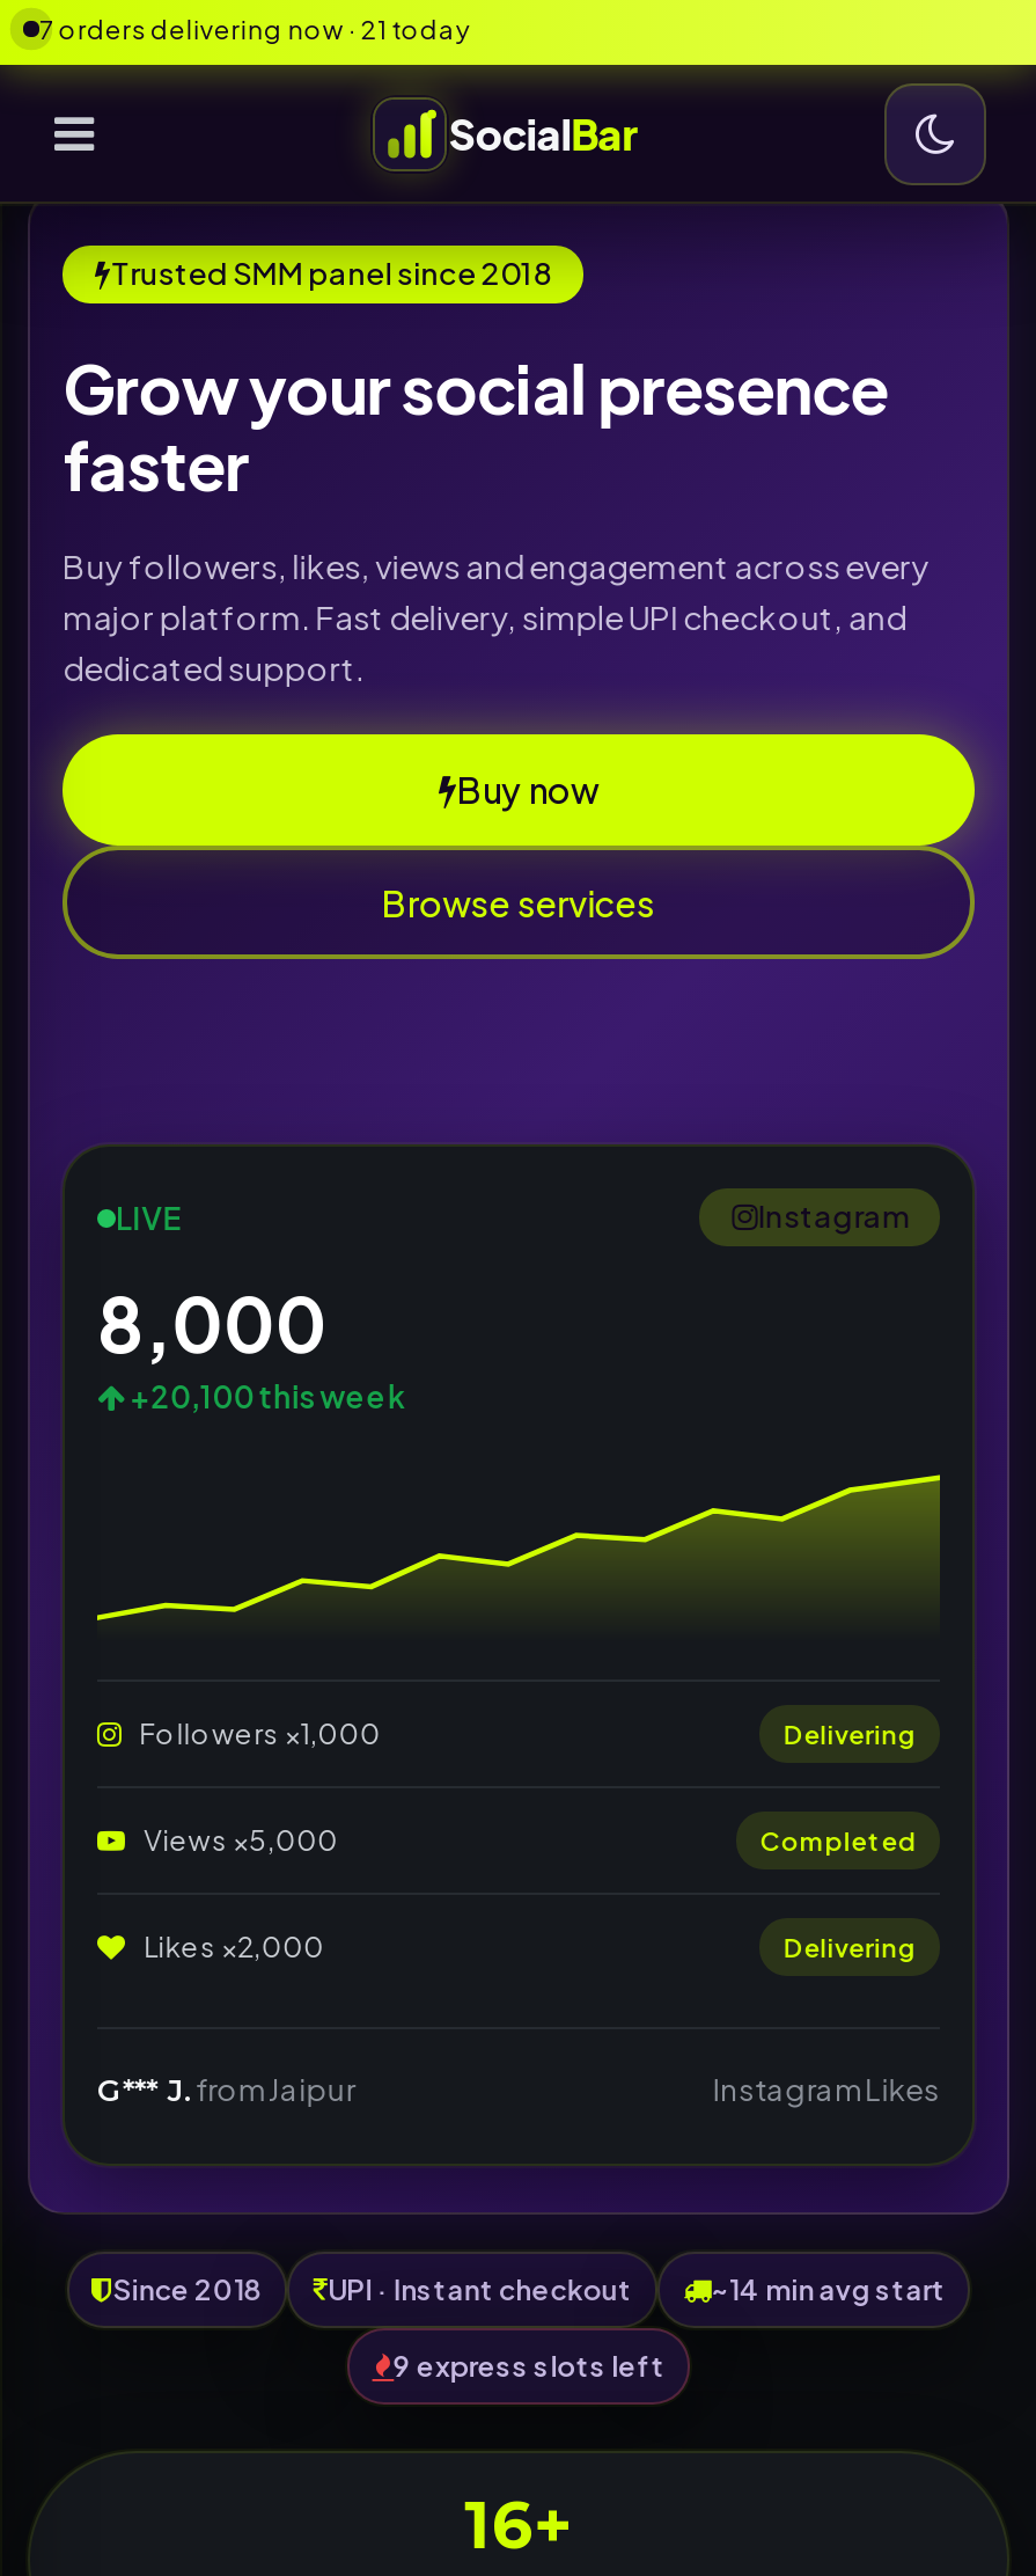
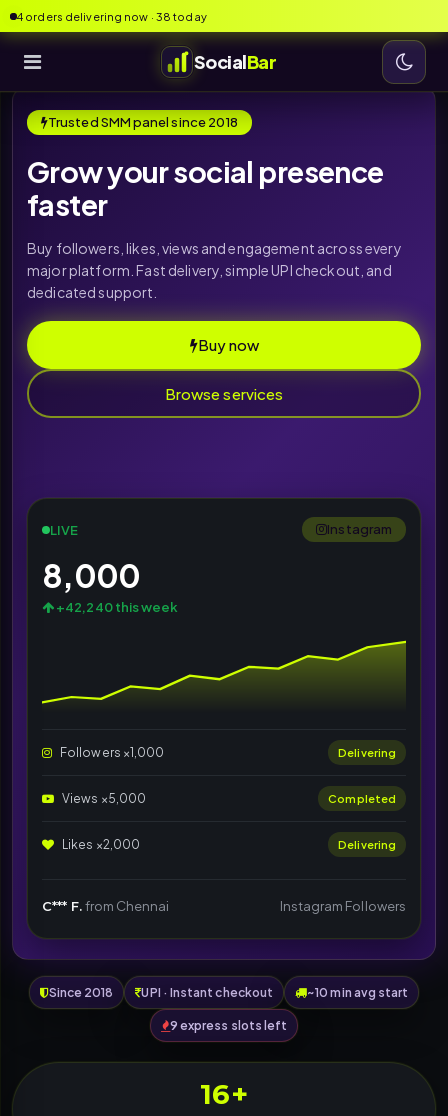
[39,13,469,43] 7 orders delivering now · 21 today -> [17,9,207,22] 4 orders delivering now · 38 today
[125,1378,406,1415] +20,100 this week -> [54,599,178,615] +42,240 this week
[97,2071,355,2108] G*** J. from Jaipur -> [42,898,169,914] C*** F. from Chennai
[713,2071,940,2108] Instagram Likes -> [280,898,406,914] Instagram Followers
[711,2273,946,2307] ~14 min avg start -> [307,985,408,1000] ~10 min avg start

